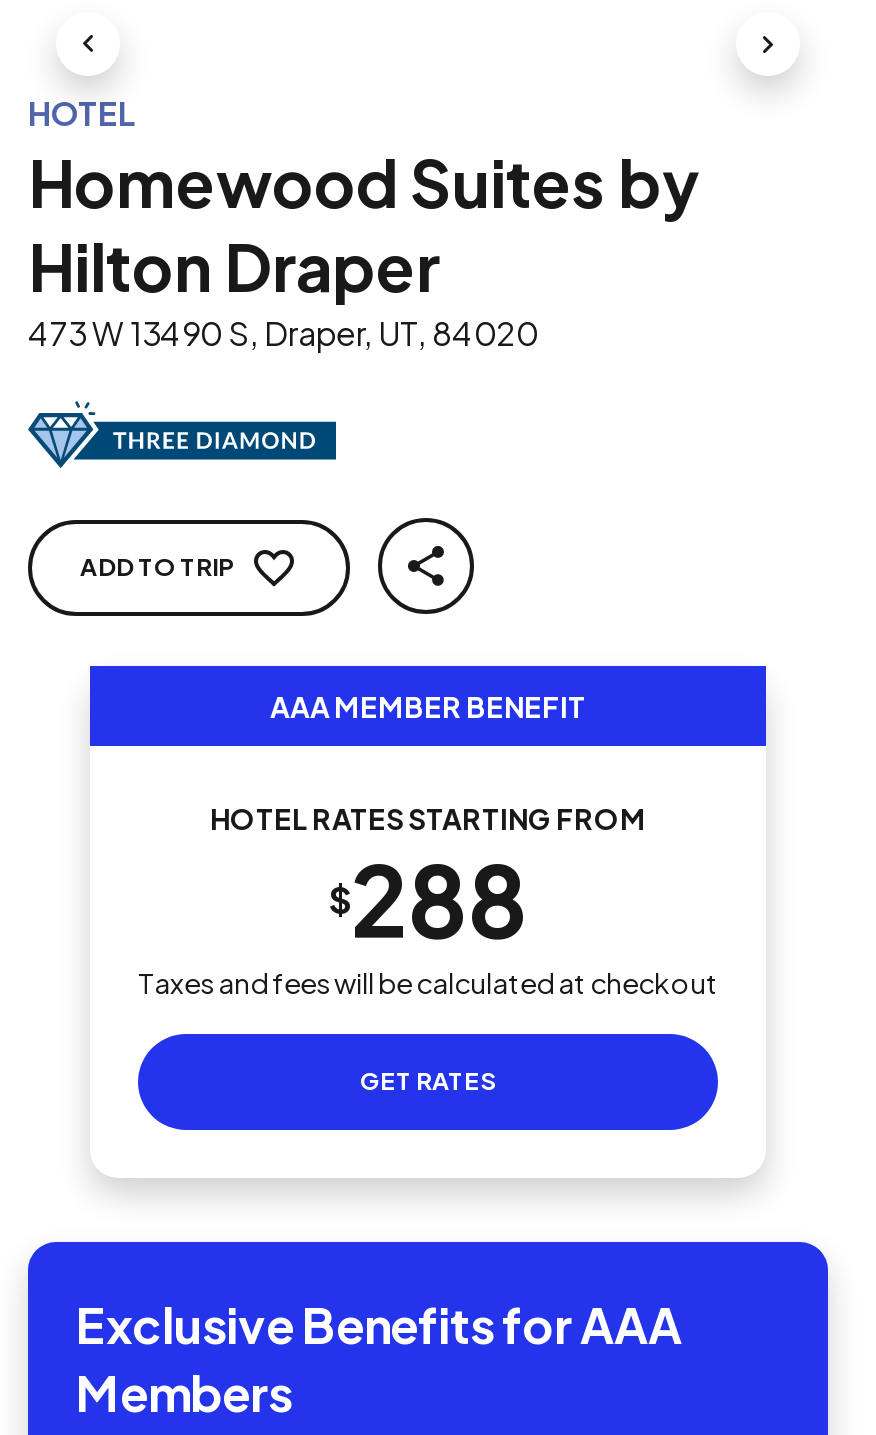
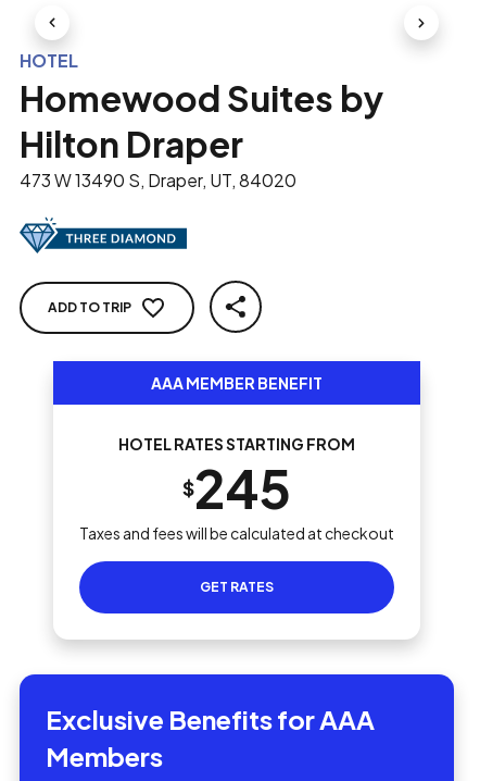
[329,838,527,960] $288 -> [182,455,291,521] $245

